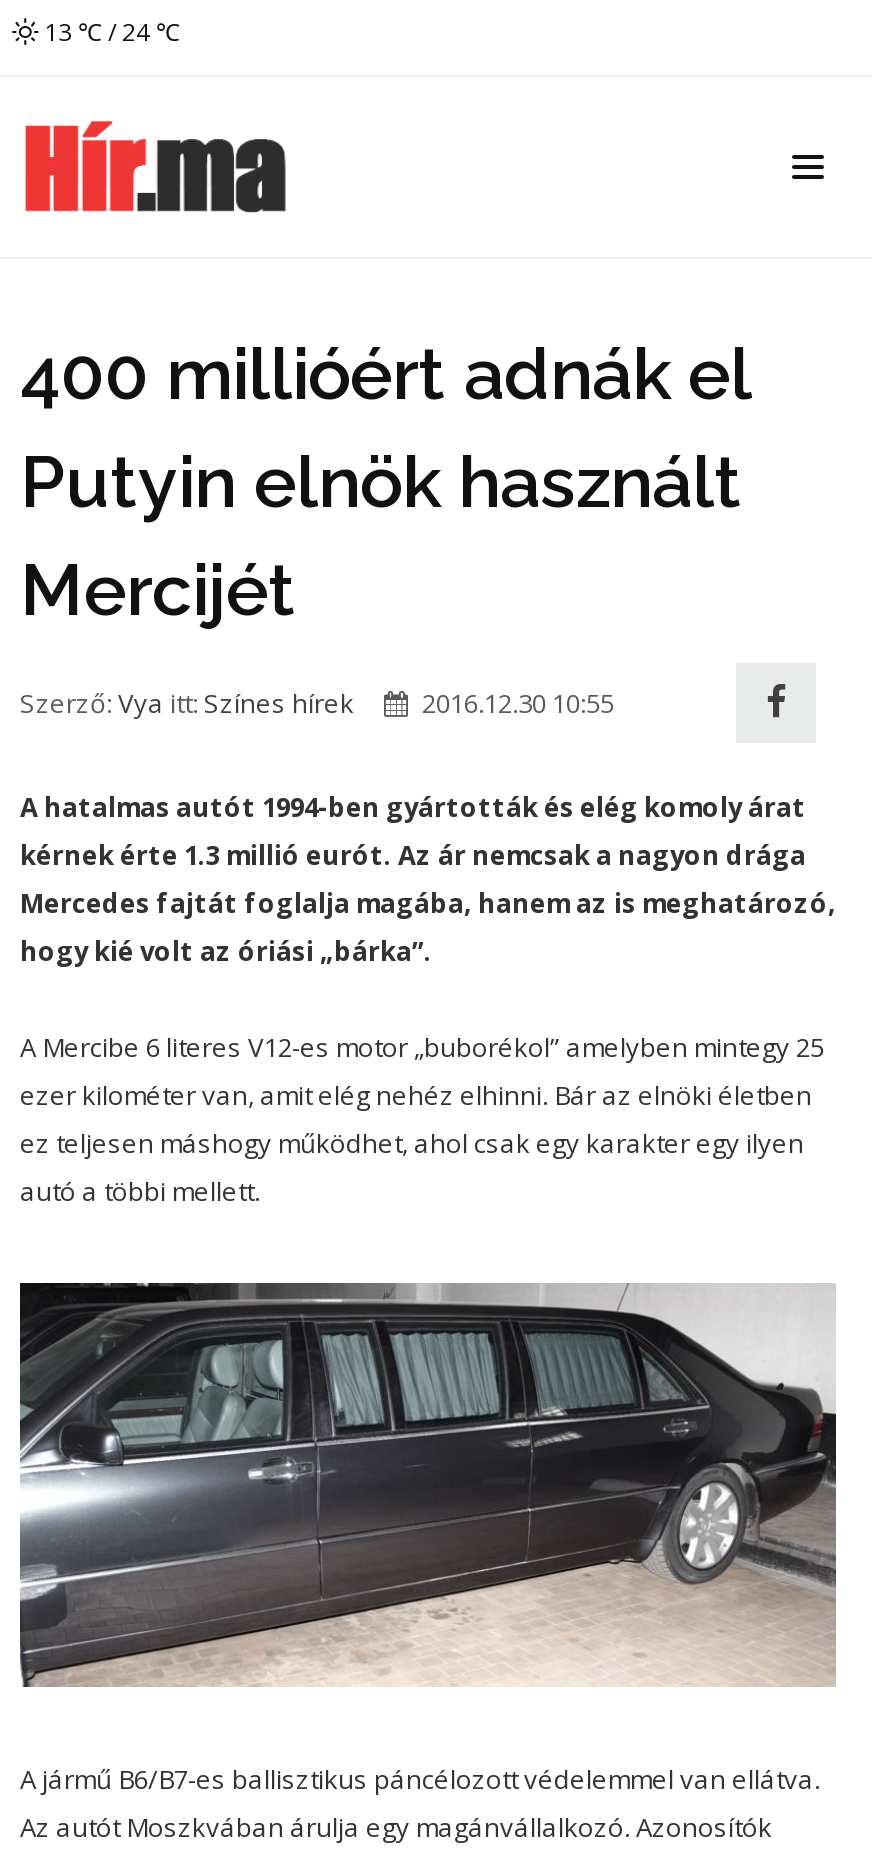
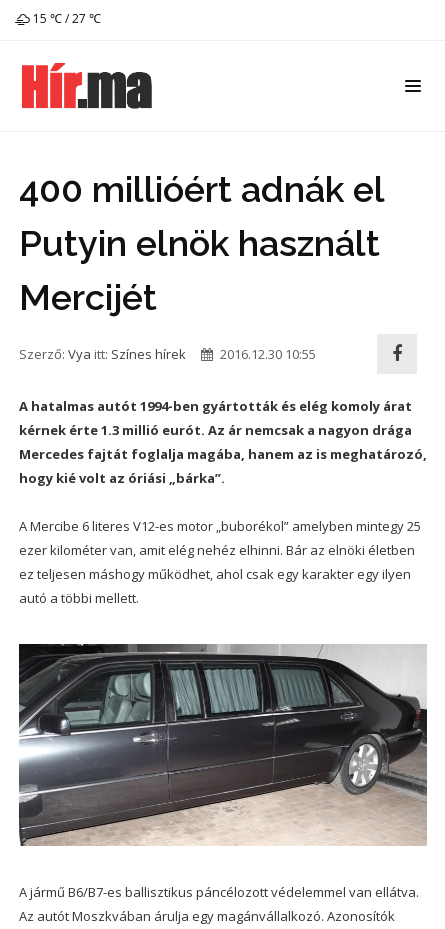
[38,15,180,49] 13 ℃ / 24 ℃ -> [30,10,101,27] 15 ℃ / 27 ℃

